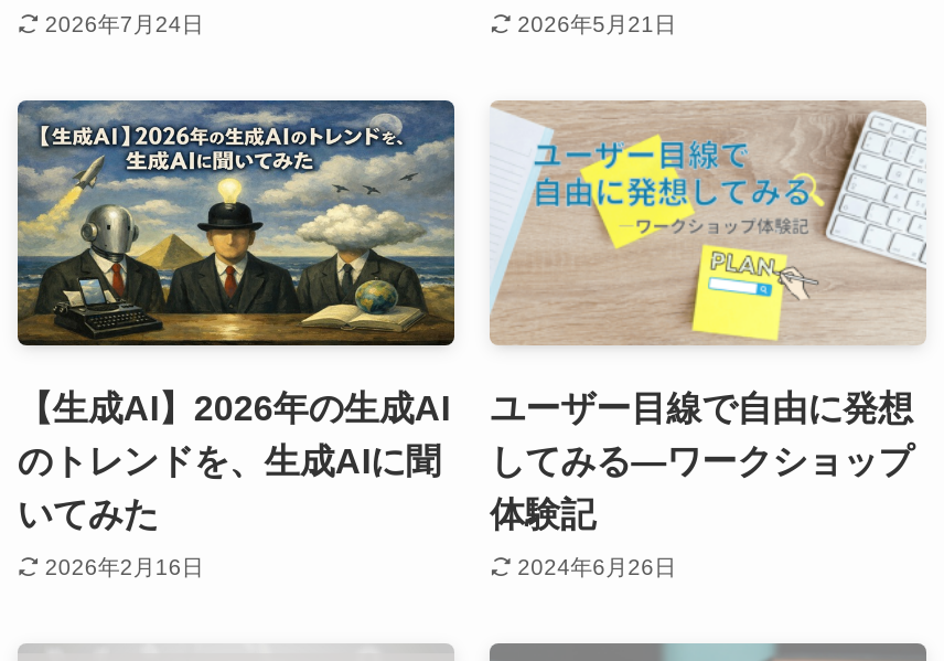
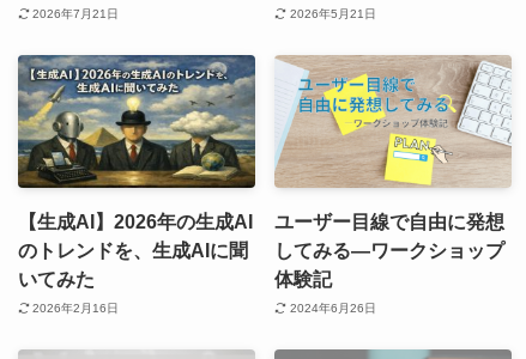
[45,11,204,35] 2026年7月24日 -> [33,7,119,20] 2026年7月21日

